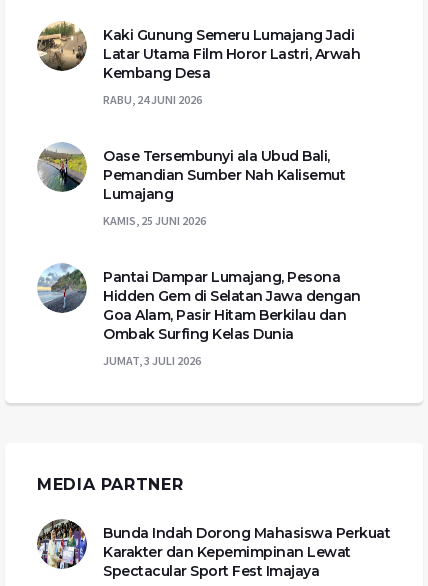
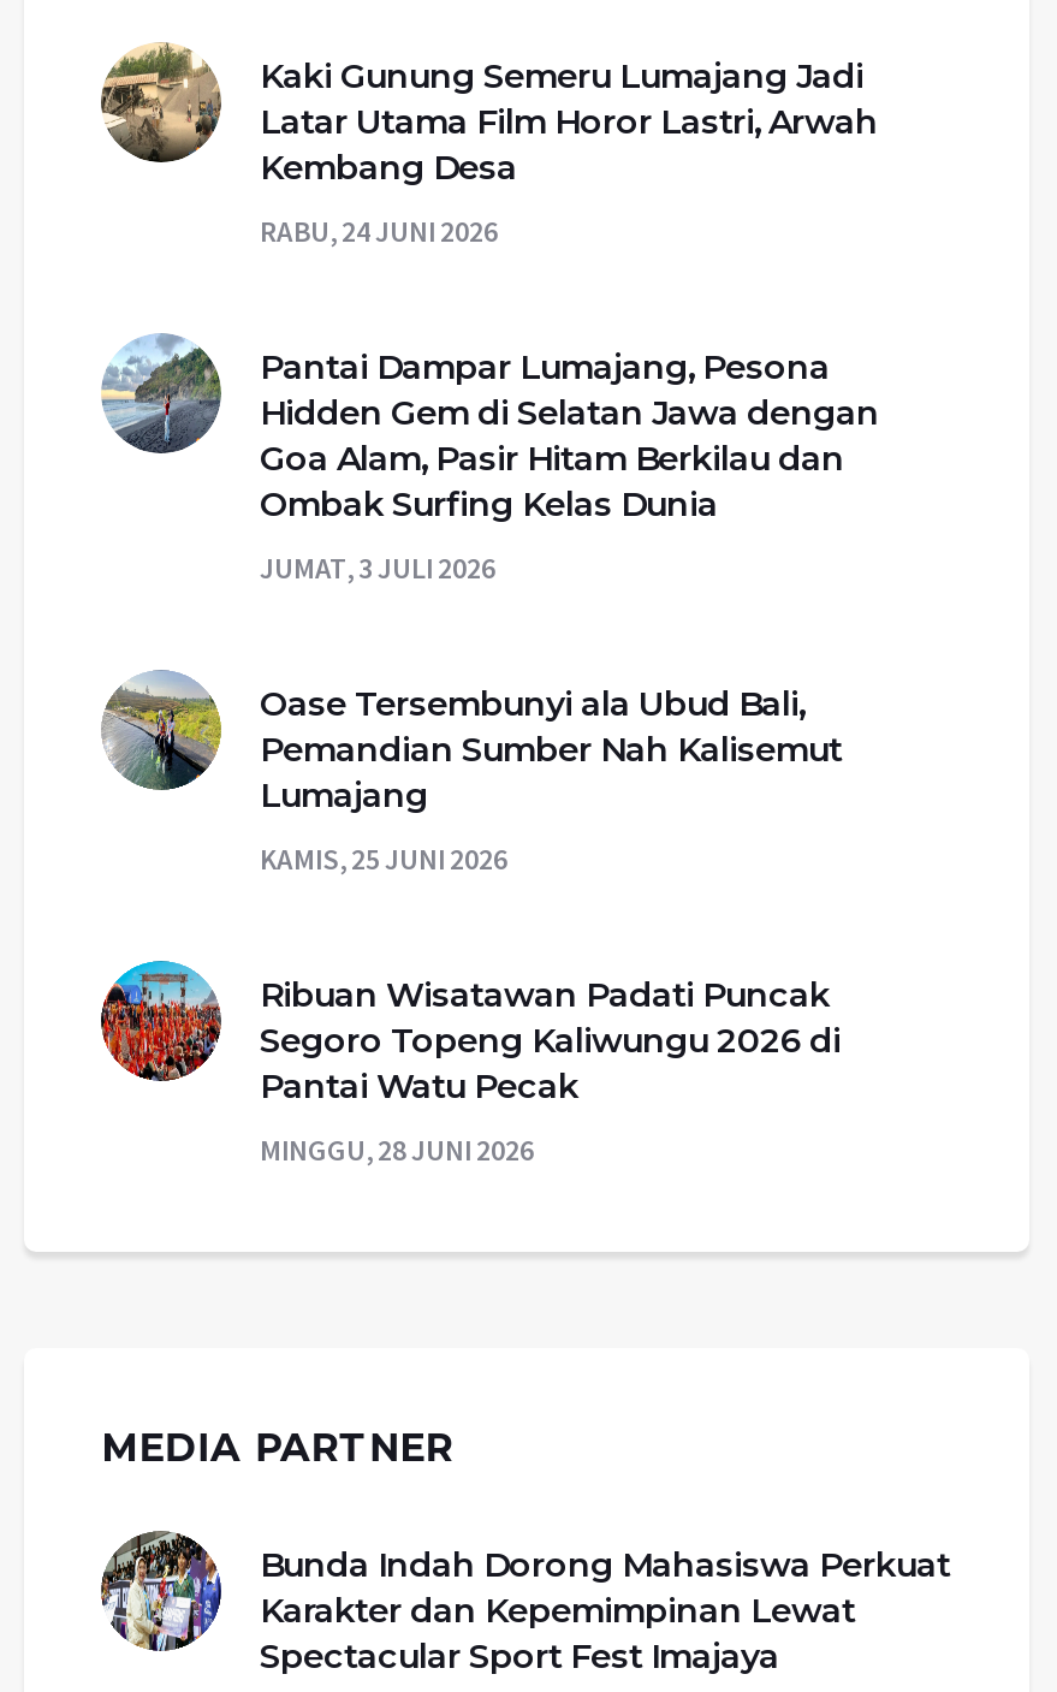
moved [38,144,345,228] -> [101,670,842,877]: [image] | Oase Tersembunyi ala Ubud Bali, | Pemandian Sumber Nah Kalisemut | Lumajang | KAMIS, 25 JUNI 2026
moved [36,262,360,368] -> [99,331,879,586]: [image] | Pantai Dampar Lumajang, Pesona | Hidden Gem di Selatan Jawa dengan | Goa Alam, Pasir Hitam Berkilau dan | Ombak Surfing Kelas Dunia | JUMAT, 3 JULI 2026
none -> [99,949,841,1168] [image] | Ribuan Wisatawan Padati Puncak | Segoro Topeng Kaliwungu 2026 di | Pantai Watu Pecak | MINGGU, 28 JUNI 2026

